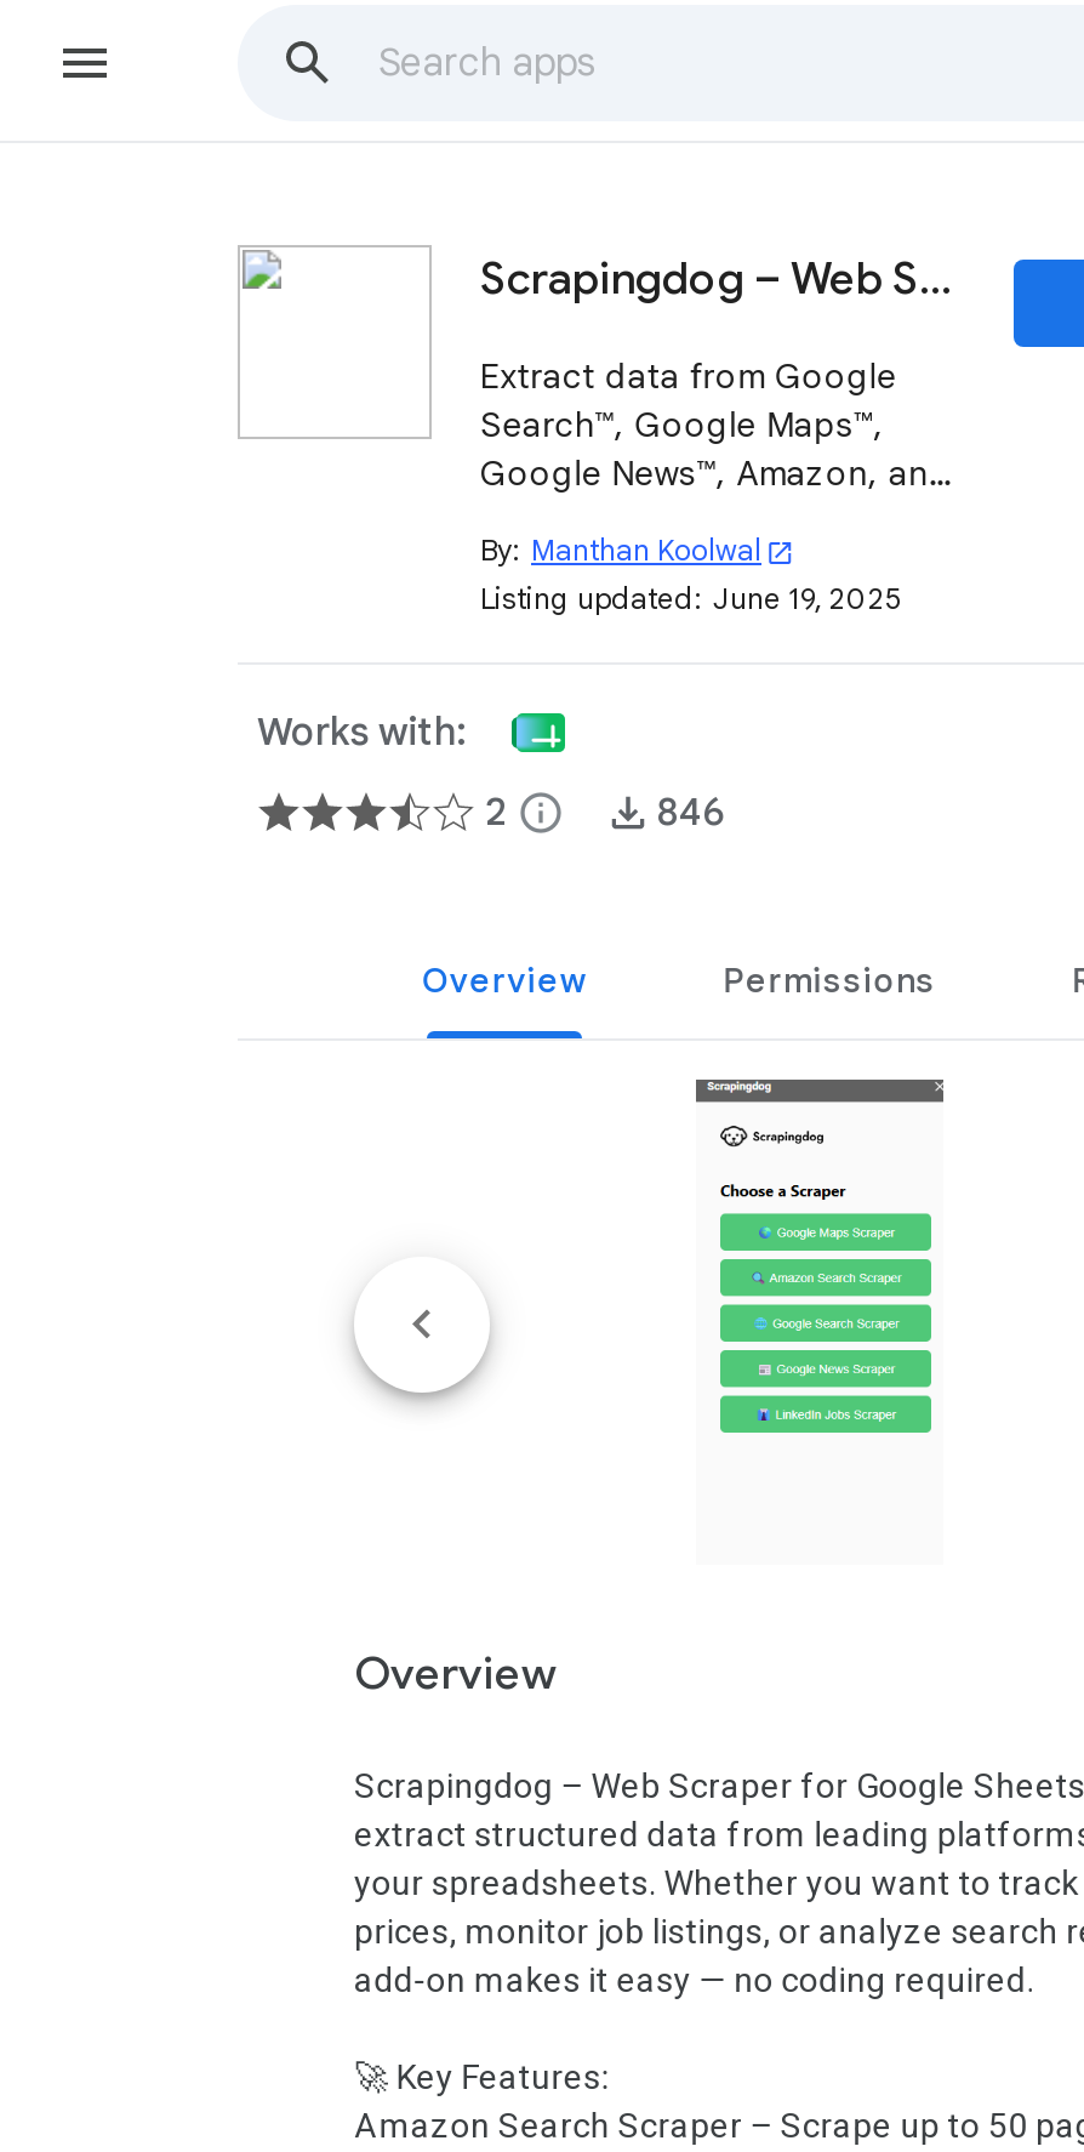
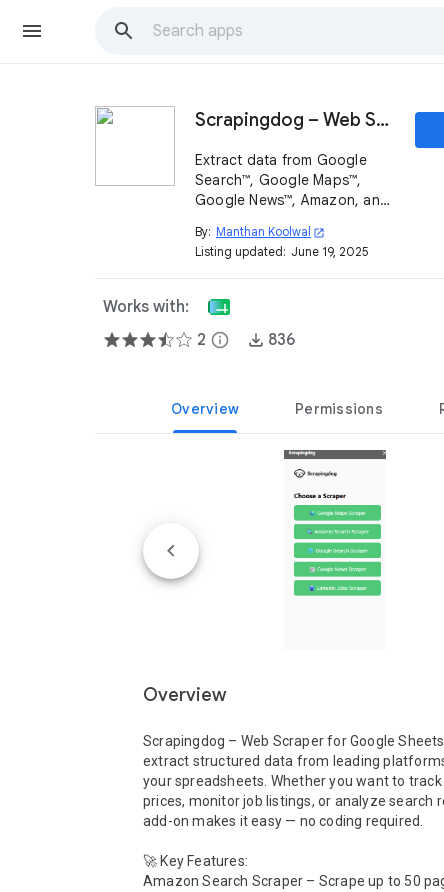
[657,789,725,837] 846 -> [268,330,295,350] 836

